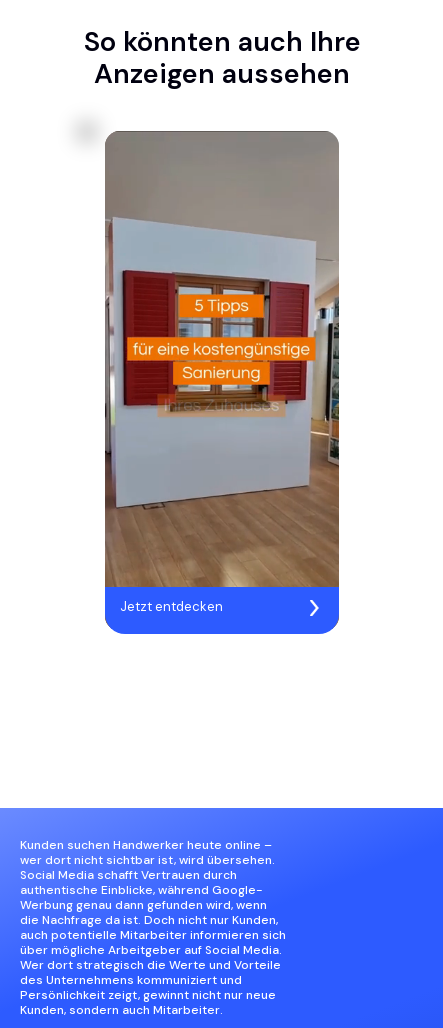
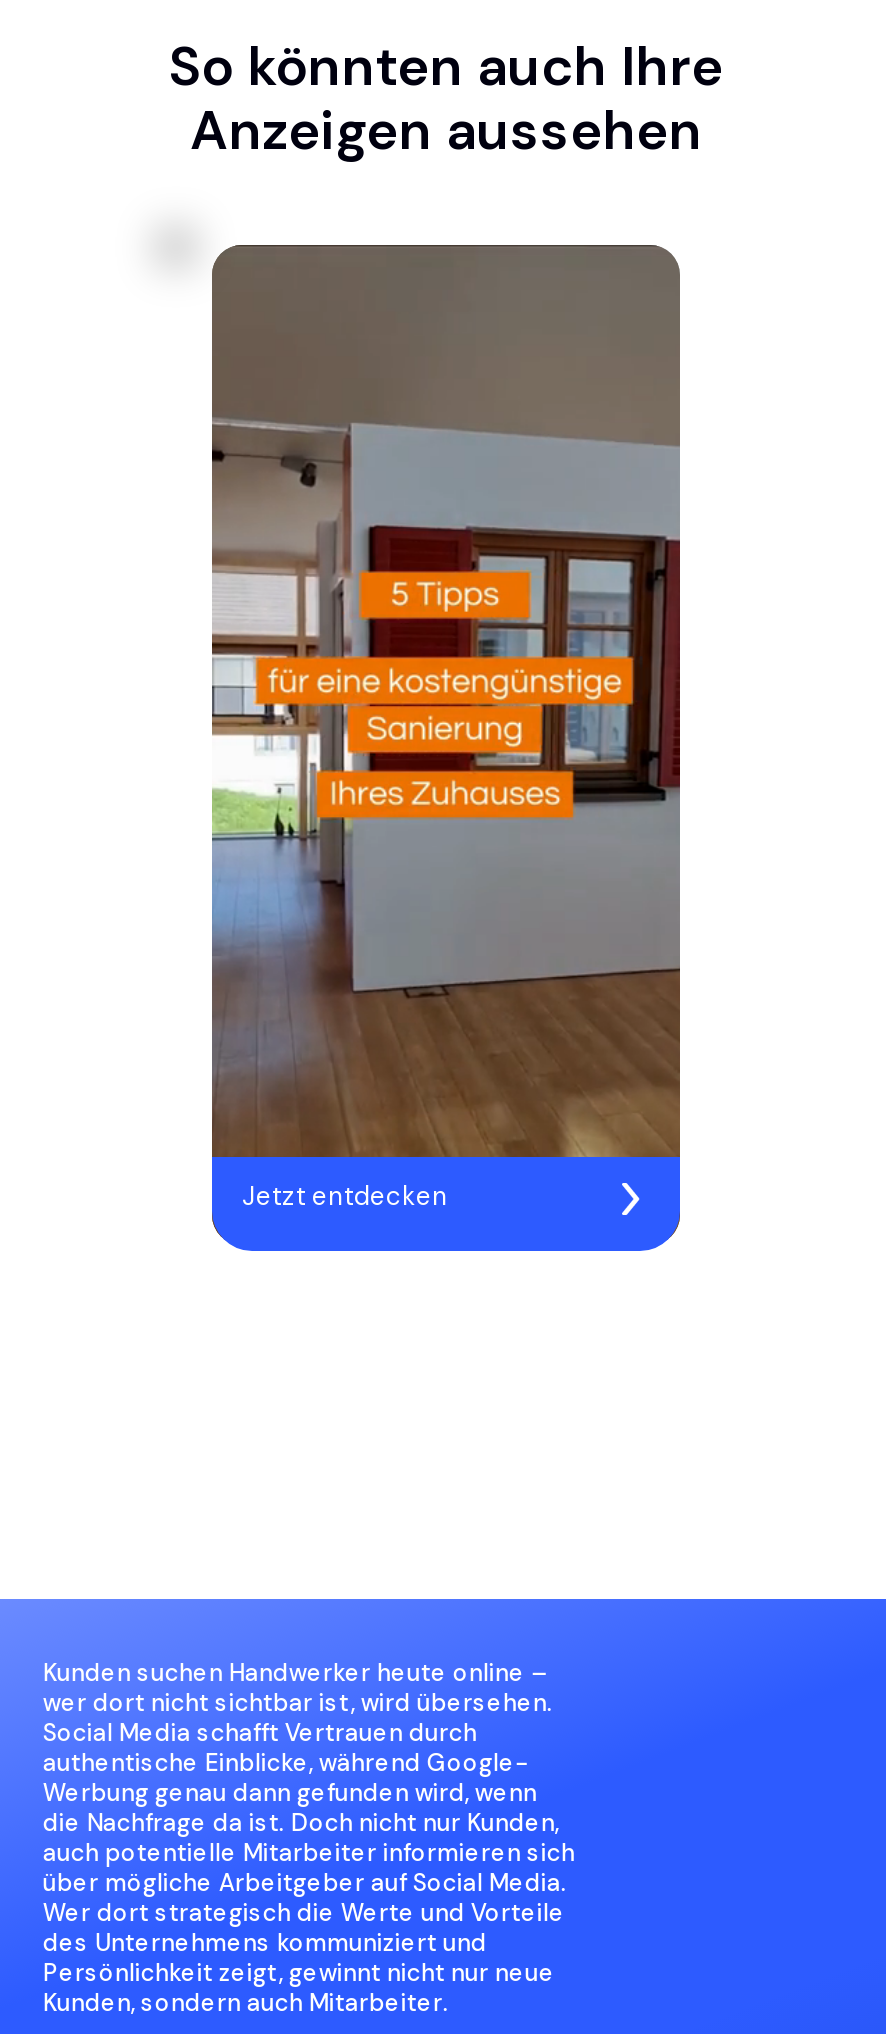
[104,133,340,587] [image] -> [210,247,682,1157] [image]

